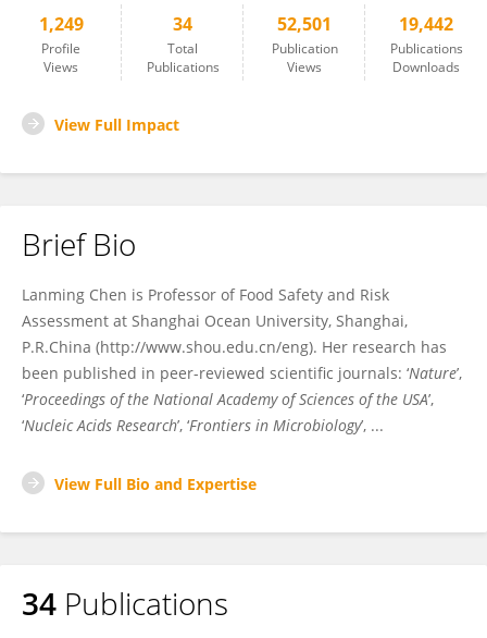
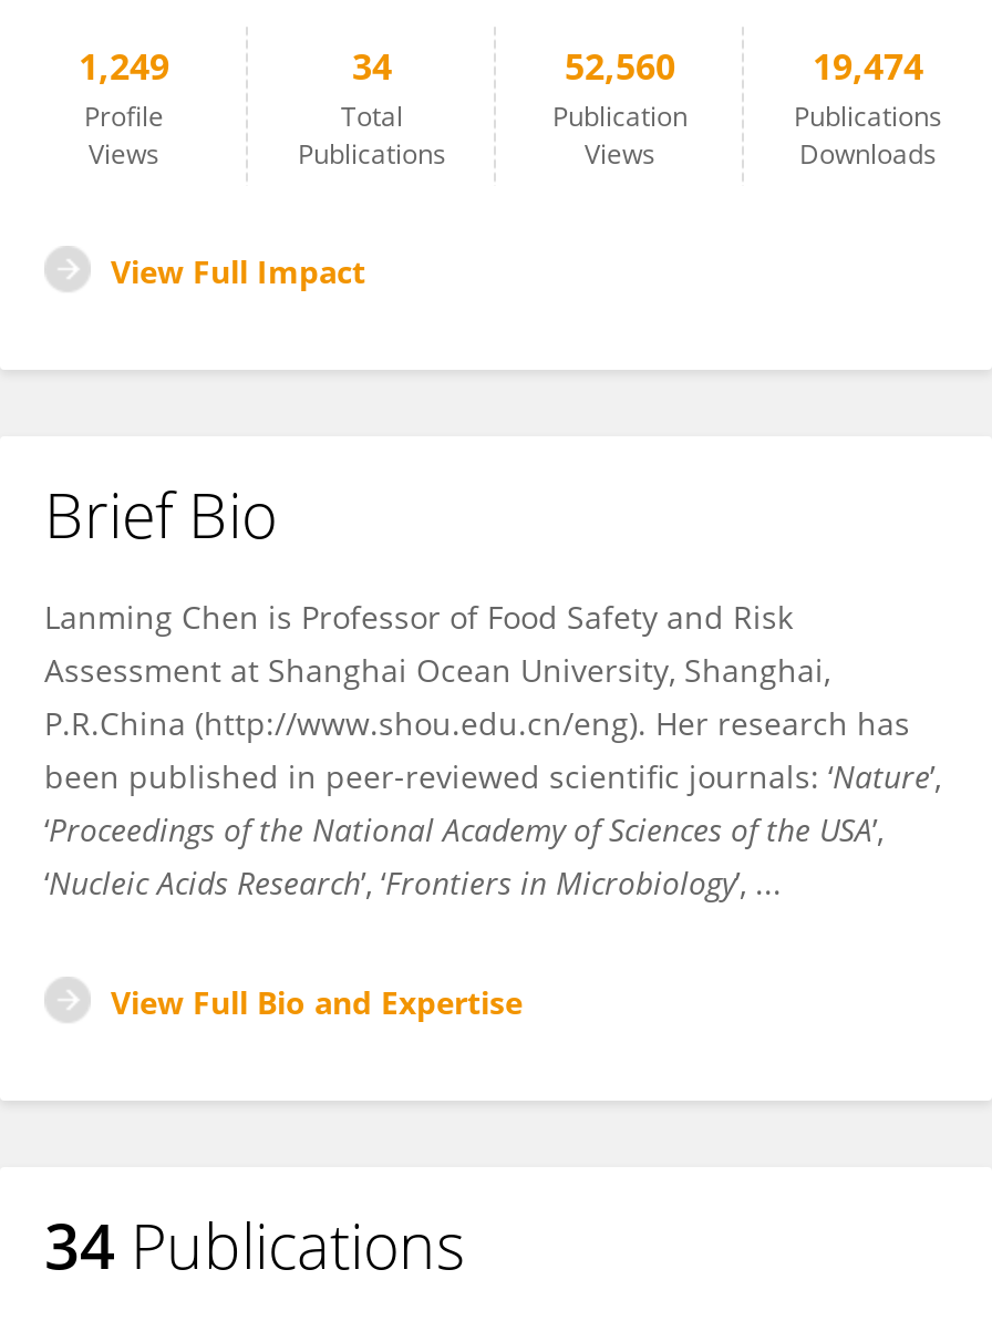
[277,12,332,36] 52,501 -> [565,42,675,91] 52,560
[399,12,453,36] 19,442 -> [813,42,923,91] 19,474

